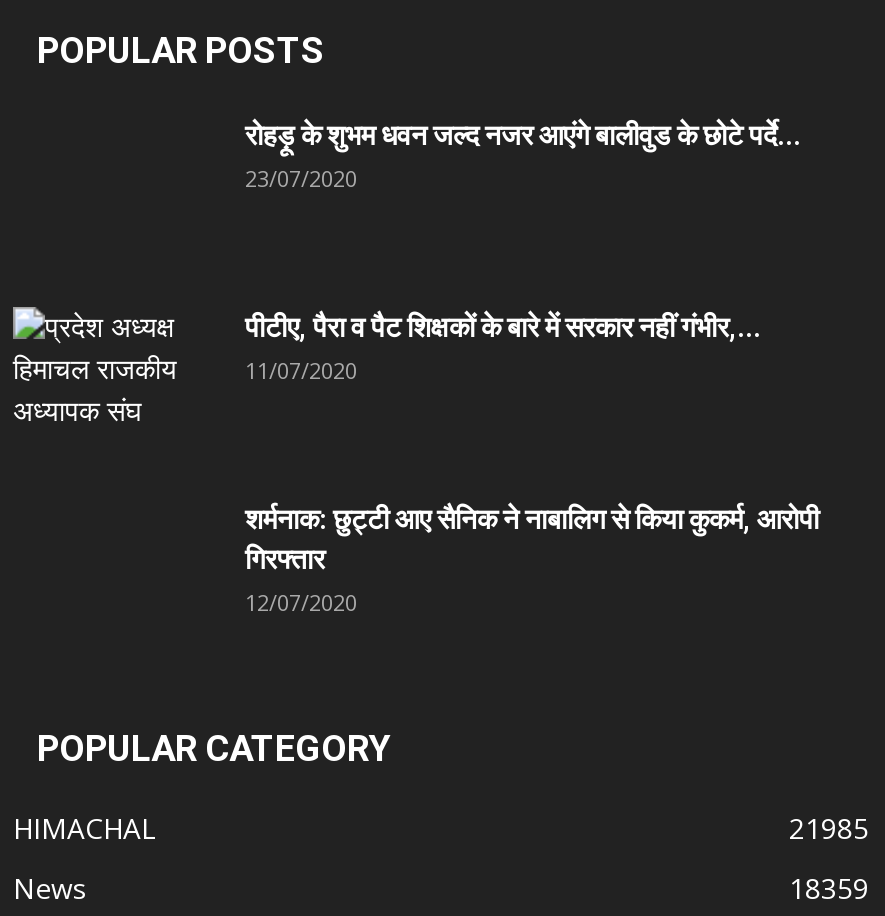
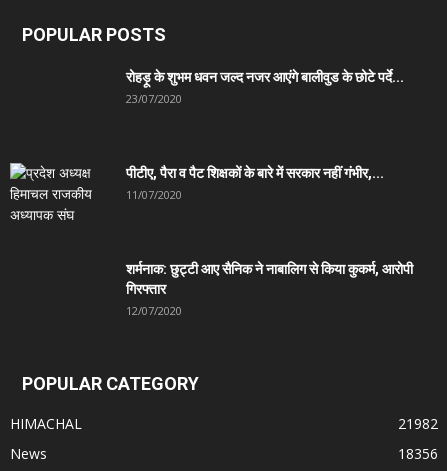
[789,809,869,847] 21985 -> [398,414,438,433] 21982
[789,869,869,907] 18359 -> [398,444,438,463] 18356

